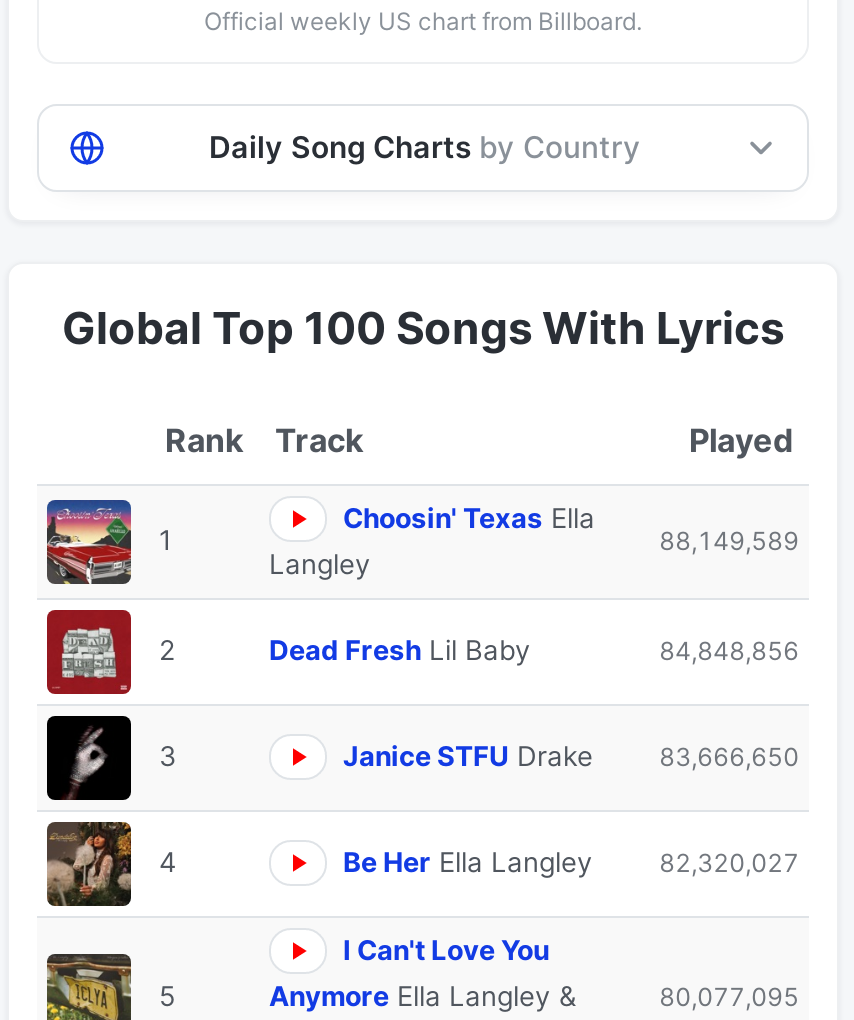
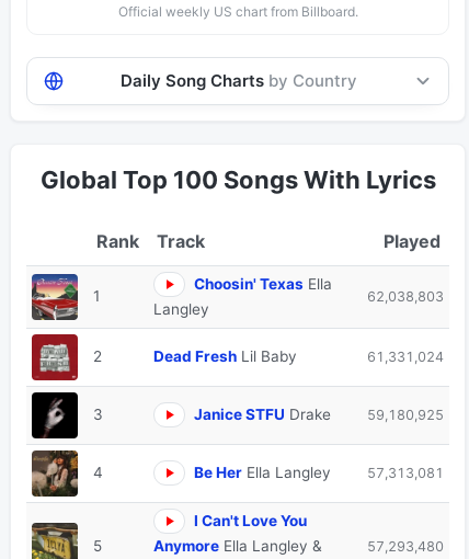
[659,526,799,556] 88,149,589 -> [367,288,444,305] 62,038,803
[659,636,799,666] 84,848,856 -> [367,349,444,365] 61,331,024
[659,742,799,772] 83,666,650 -> [367,407,444,423] 59,180,925
[659,848,799,878] 82,320,027 -> [367,465,444,481] 57,313,081
[659,982,799,1012] 80,077,095 -> [367,538,444,555] 57,293,480

